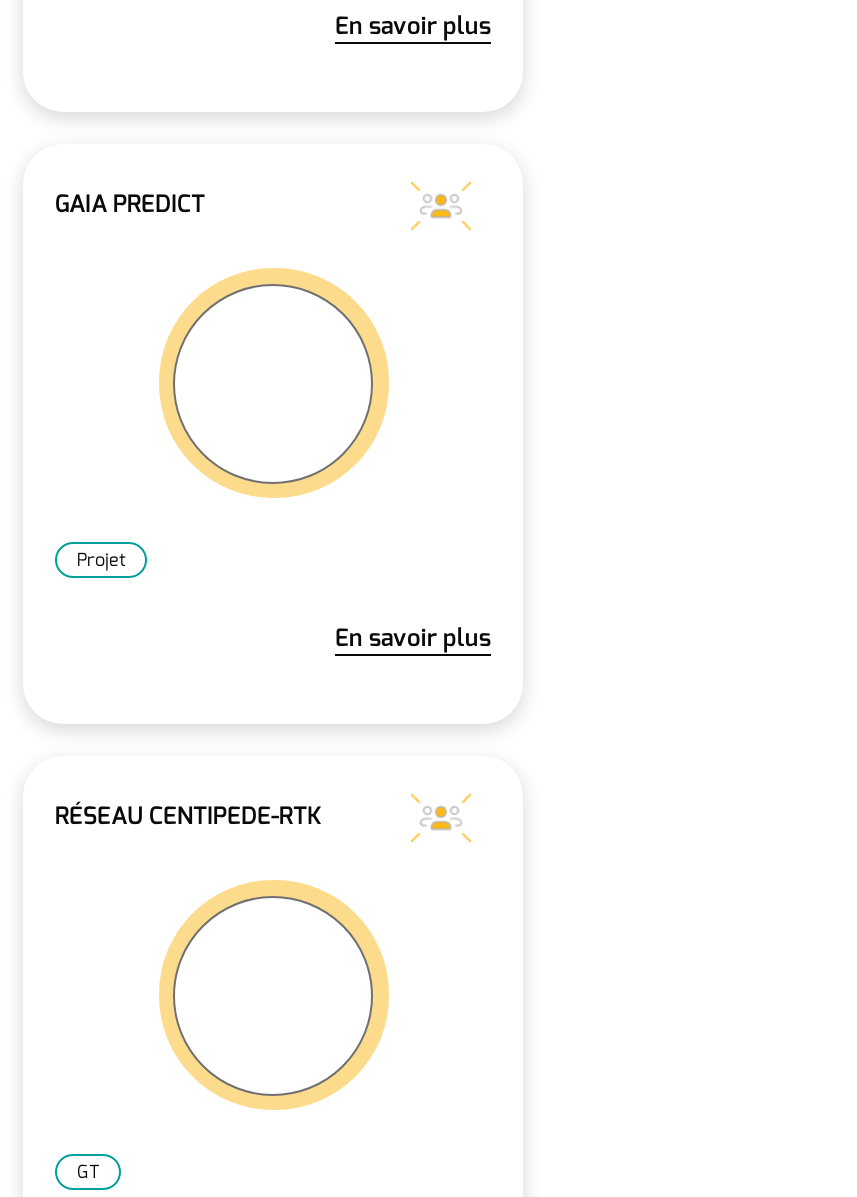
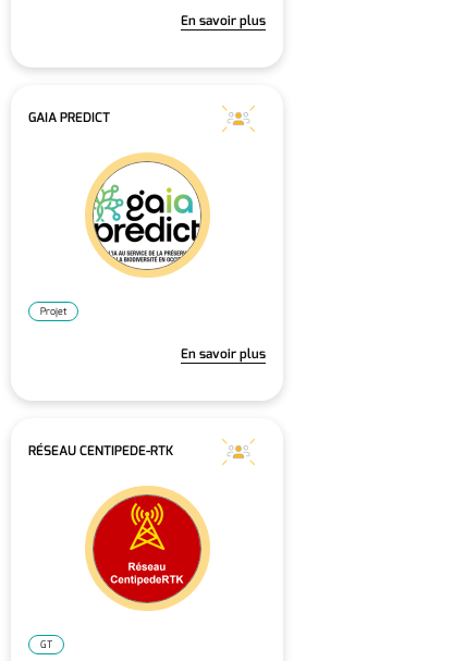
[175,288,371,480] [image] -> [94,184,200,262] [image]
[173,896,373,1096] [image] -> [93,494,201,603] [image]

